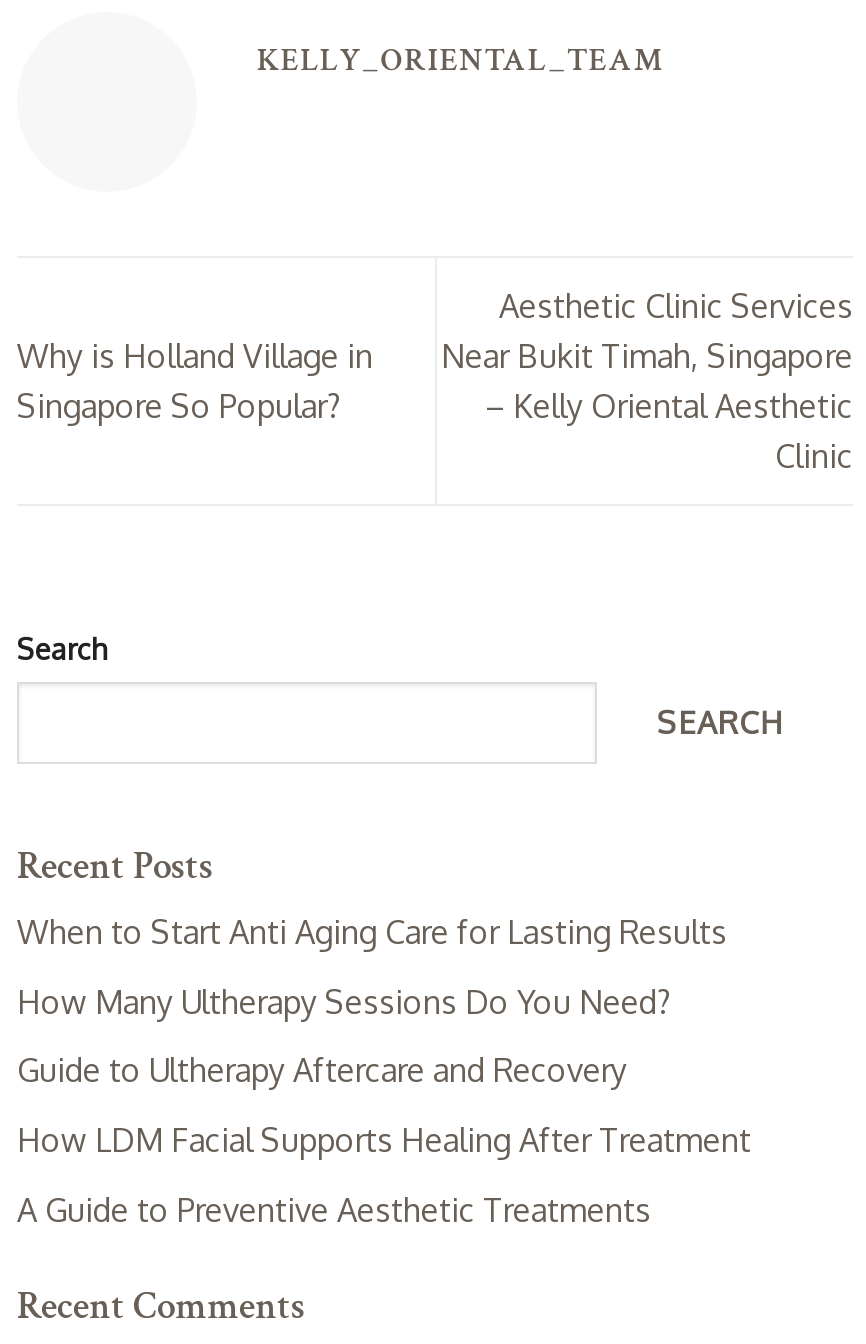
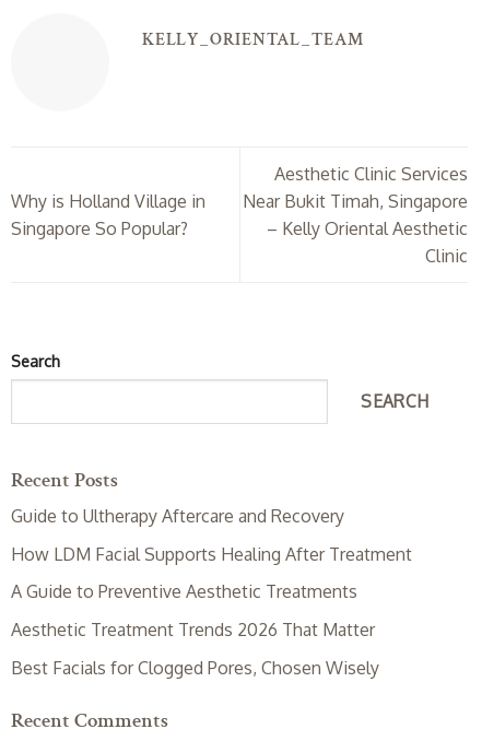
[17,912,727,1022] When to Start Anti Aging Care for Lasting Results | How Many Ultherapy Sessions Do You Need? -> none
moved [17,1051,751,1229] -> [11,505,412,603]: Guide to Ultherapy Aftercare and Recovery | How LDM Facial Supports Healing After Treatment | A Guide to Preventive Aesthetic Treatments
none -> [11,618,379,678] Aesthetic Treatment Trends 2026 That Matter | Best Facials for Clogged Pores, Chosen Wisely

